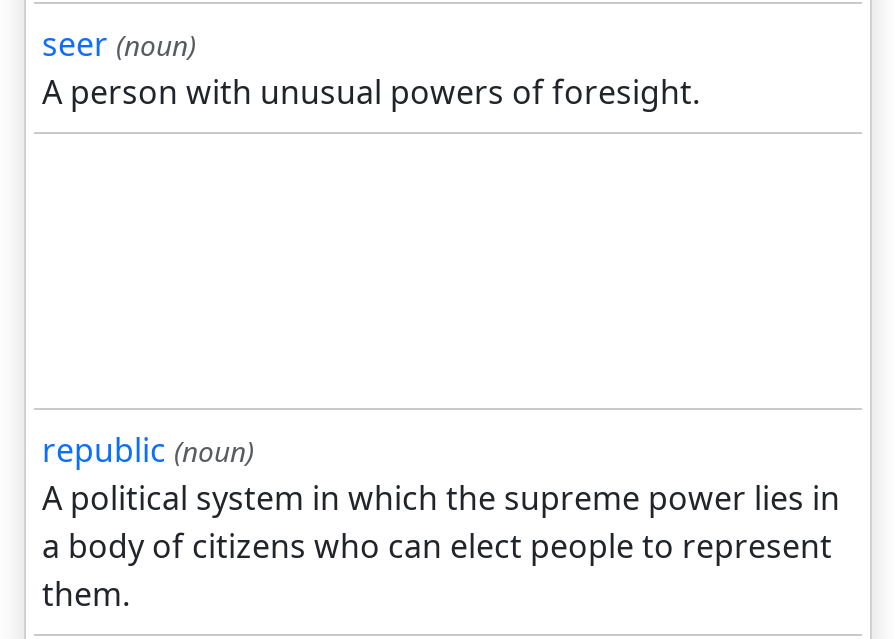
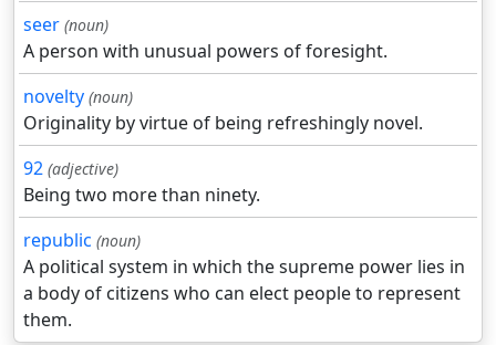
none -> [23,84,423,207] novelty (noun) | Originality by virtue of being refreshingly novel. | 92 (adjective) | Being two more than ninety.

